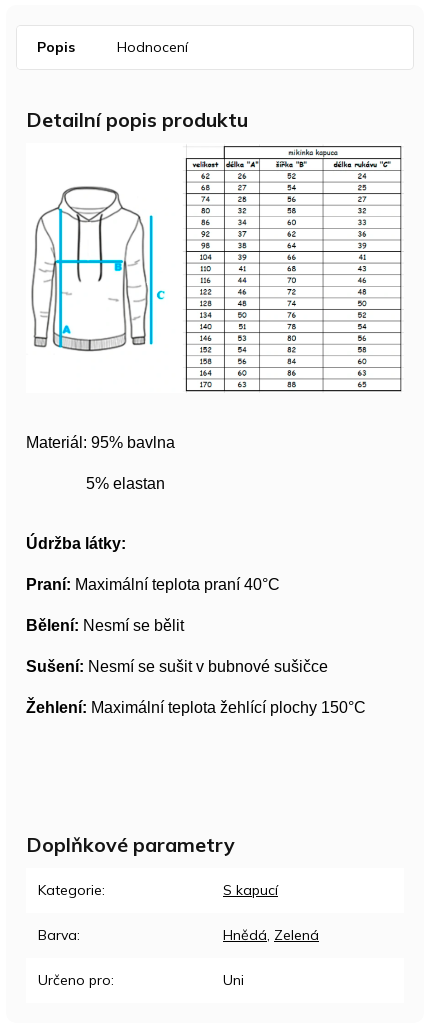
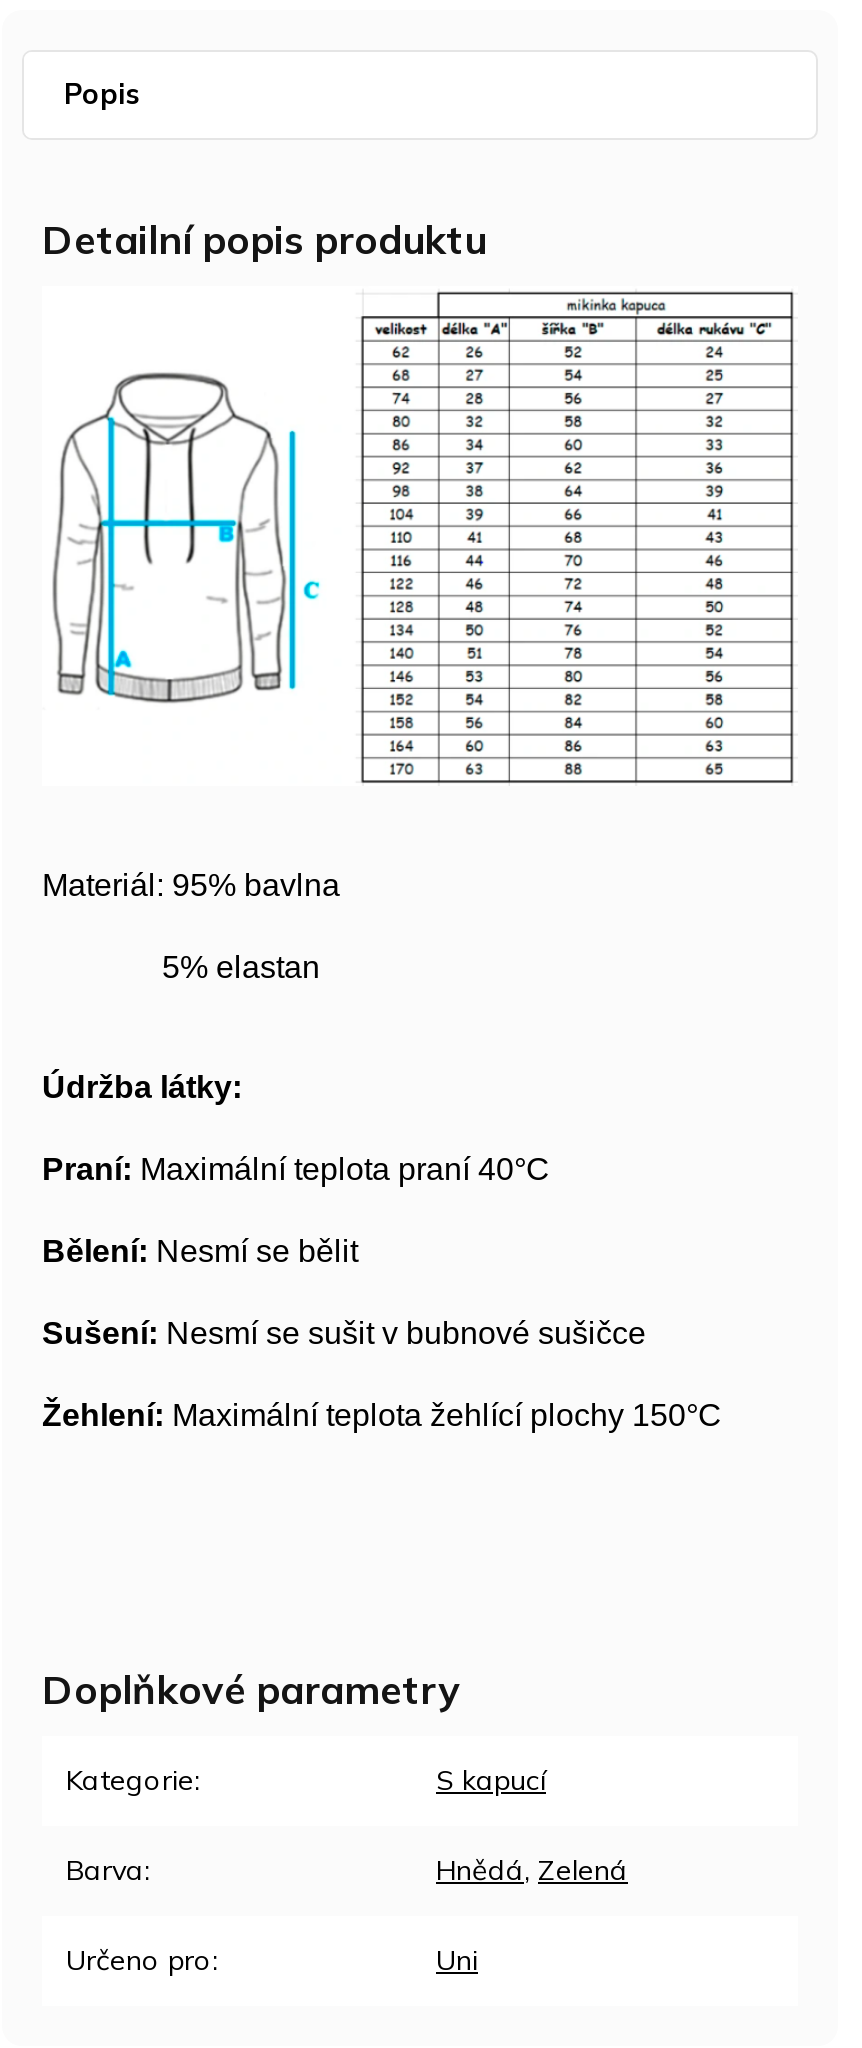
[117,38,188,56] Hodnocení -> none

